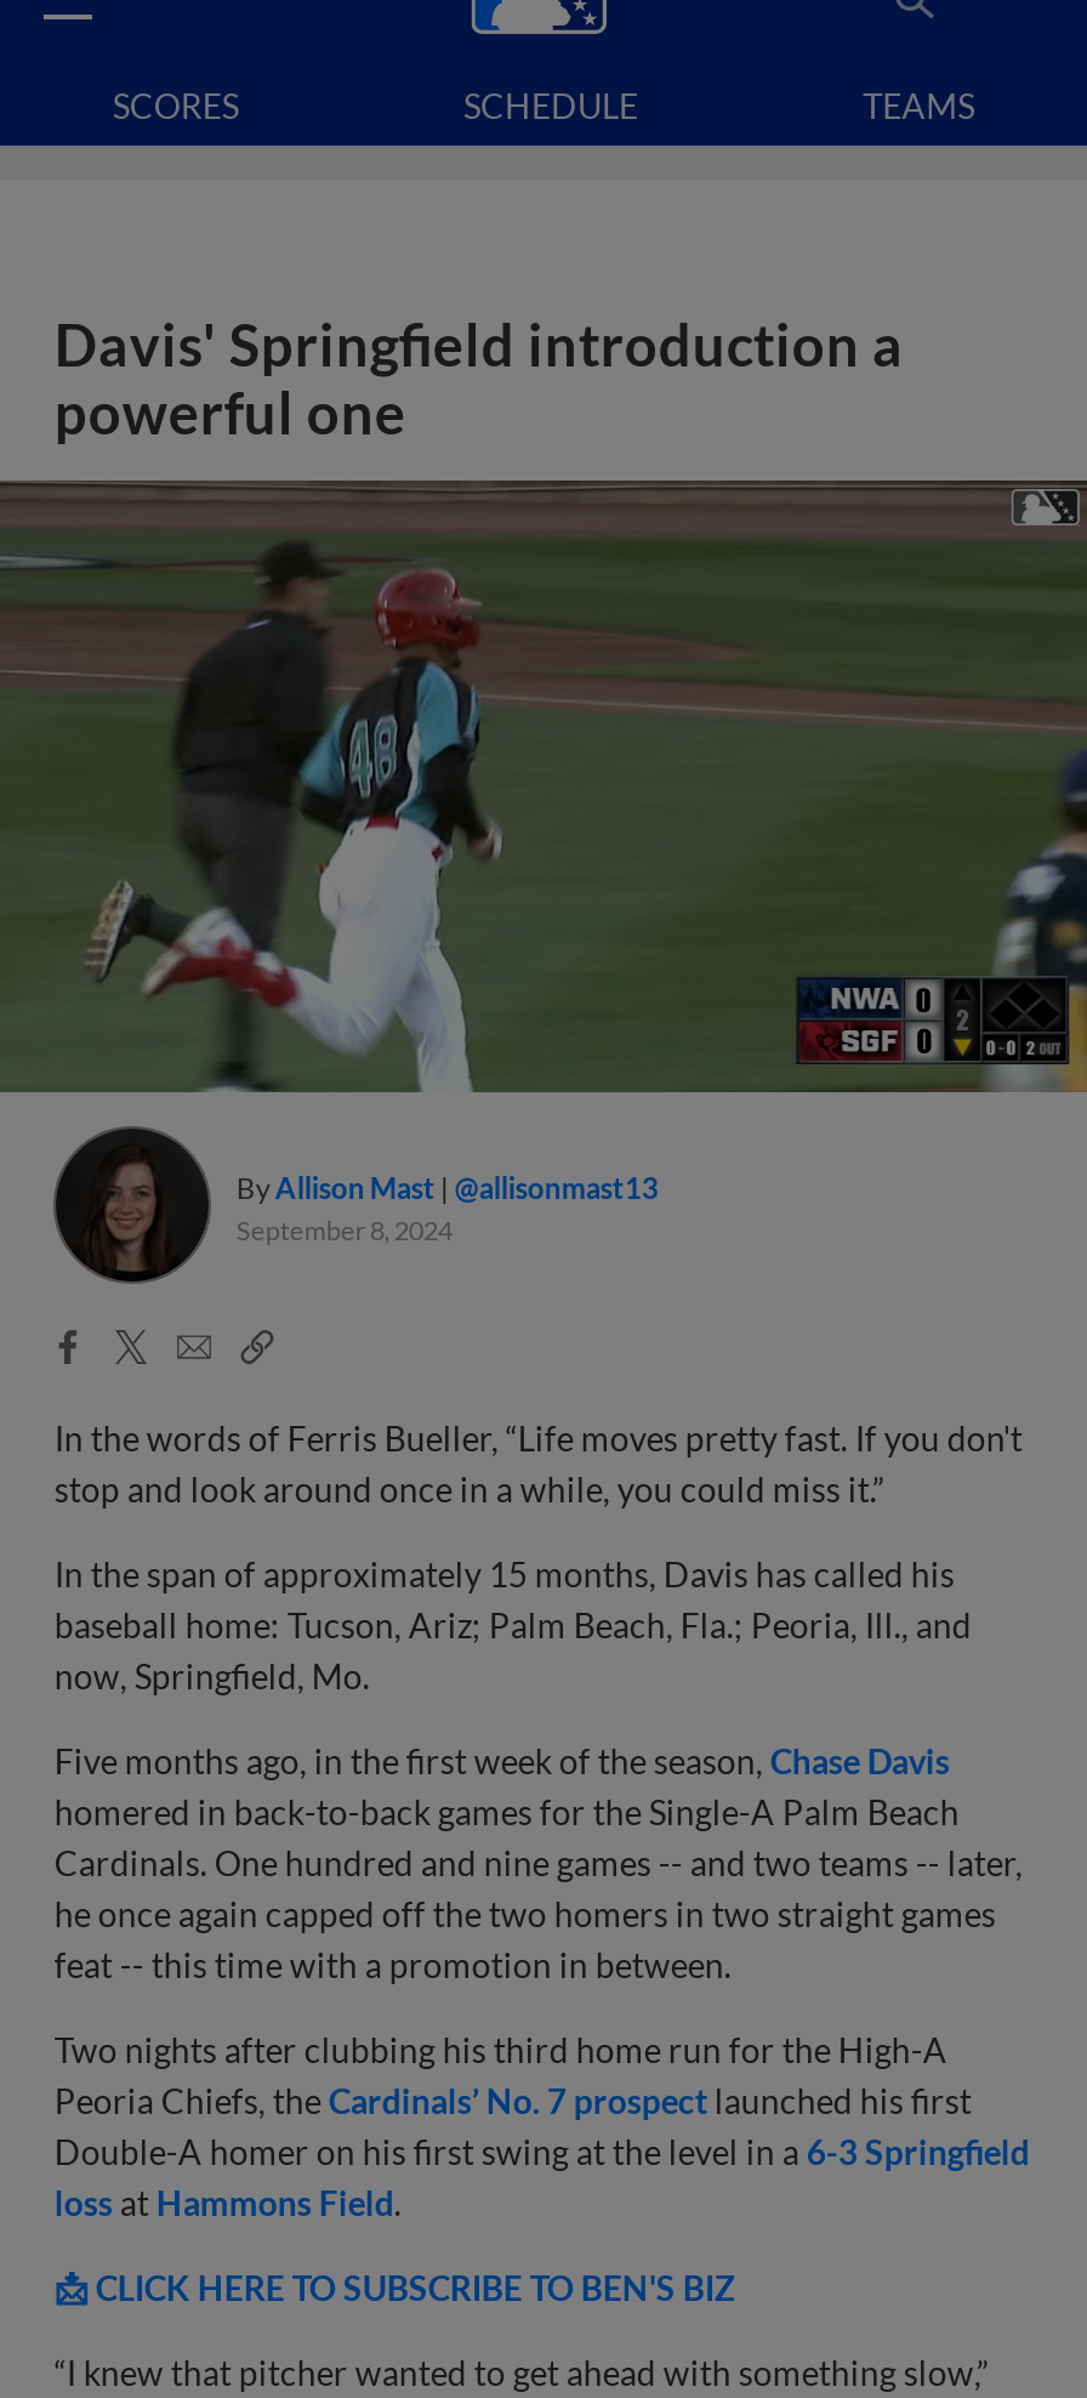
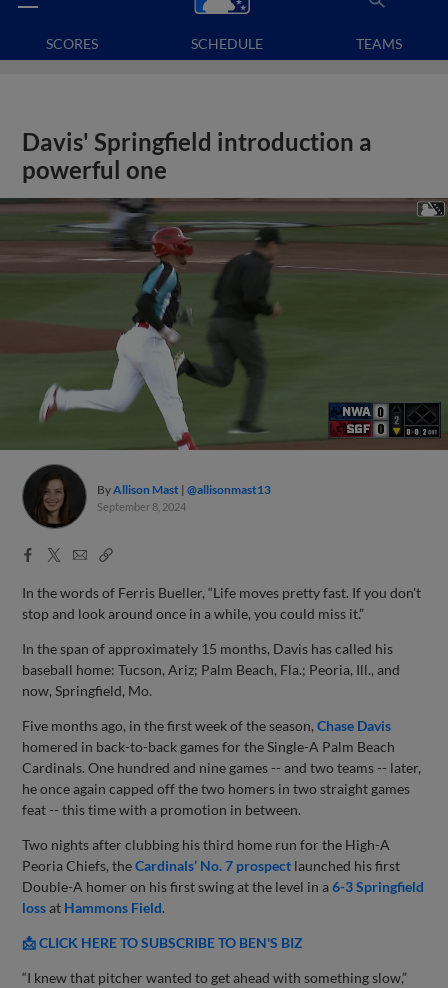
[7,481,1080,1095] [image] -> [3,198,445,451] [image]

